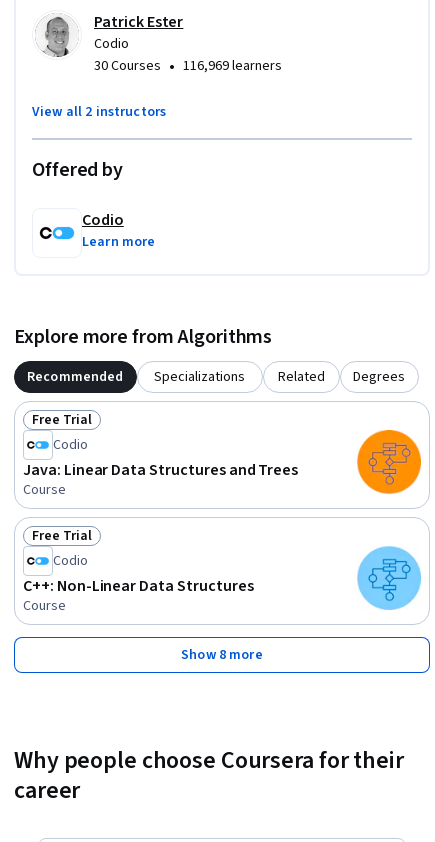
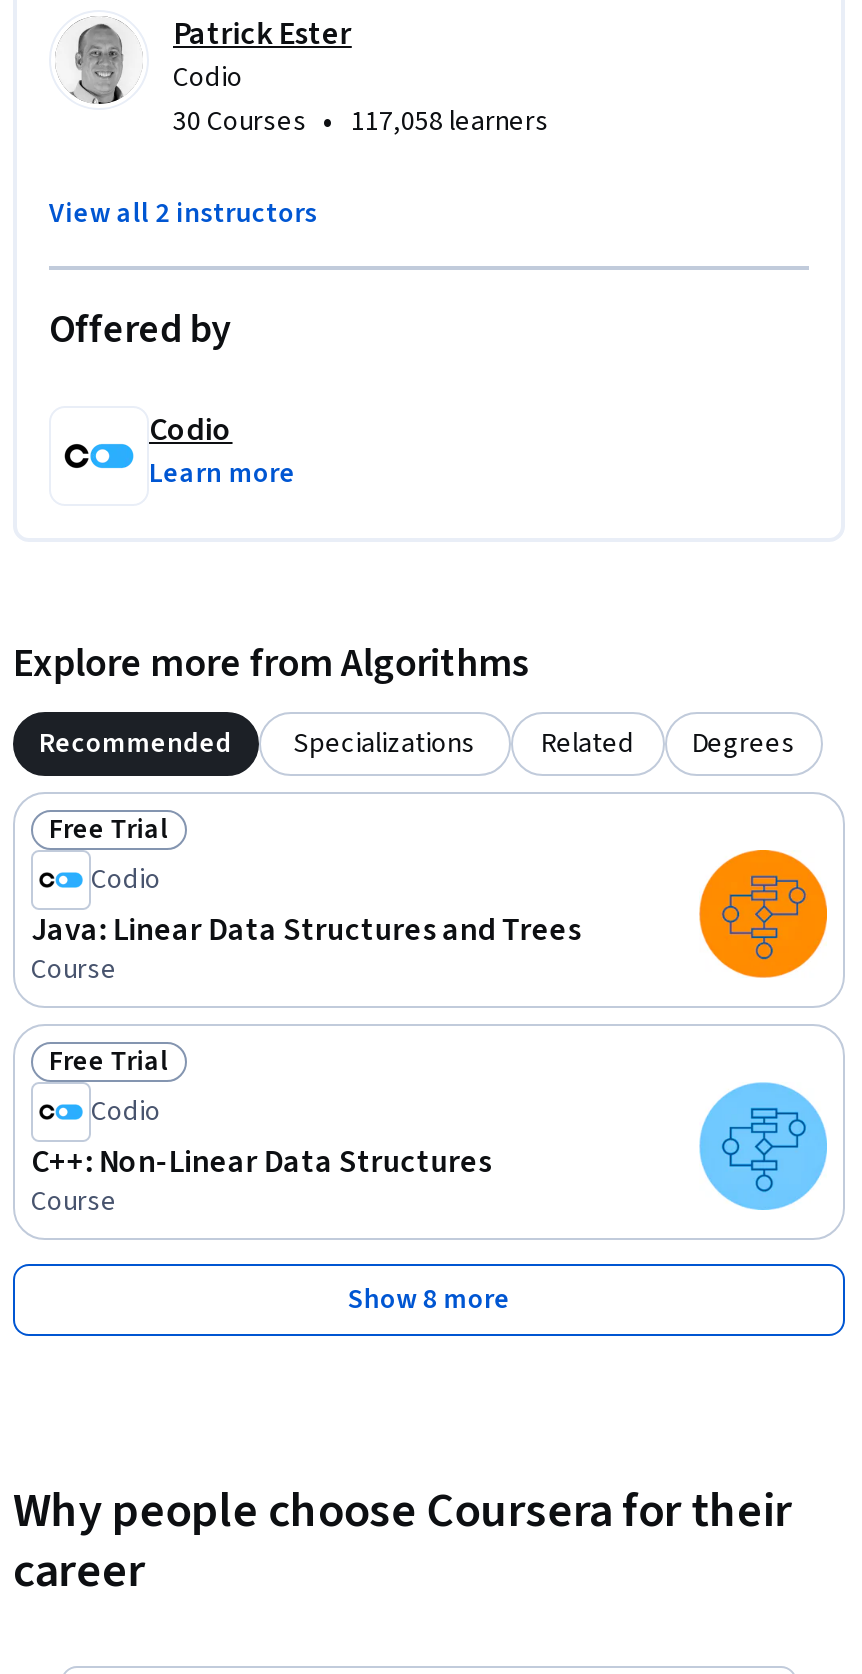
[94,55,282,77] 30 Courses • 116,969 learners -> [173,100,549,144] 30 Courses • 117,058 learners

